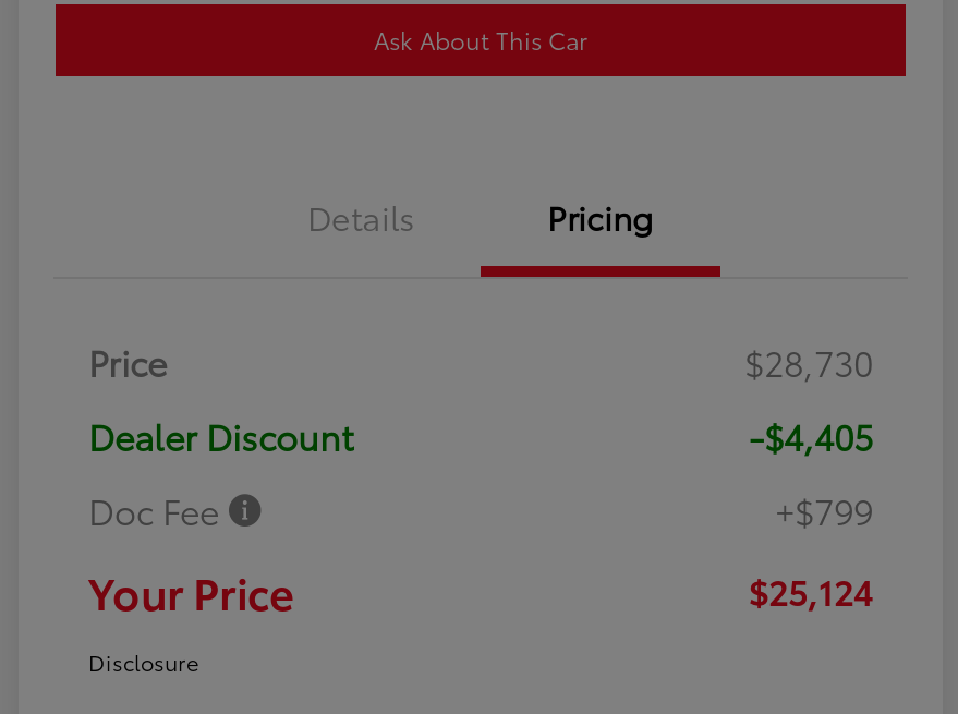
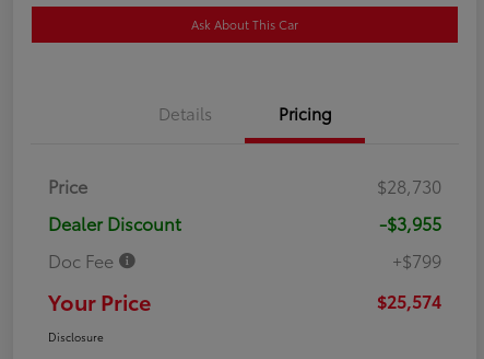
[749,409,873,460] -$4,405 -> [379,210,441,235] -$3,955
[749,564,873,614] $25,124 -> [377,288,441,313] $25,574

